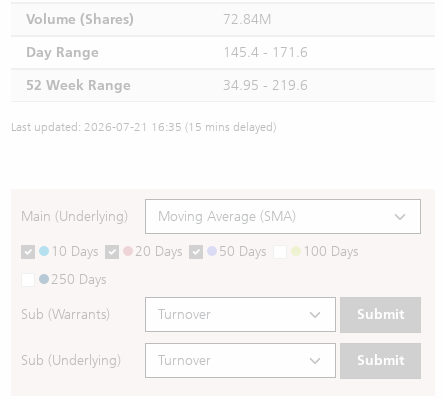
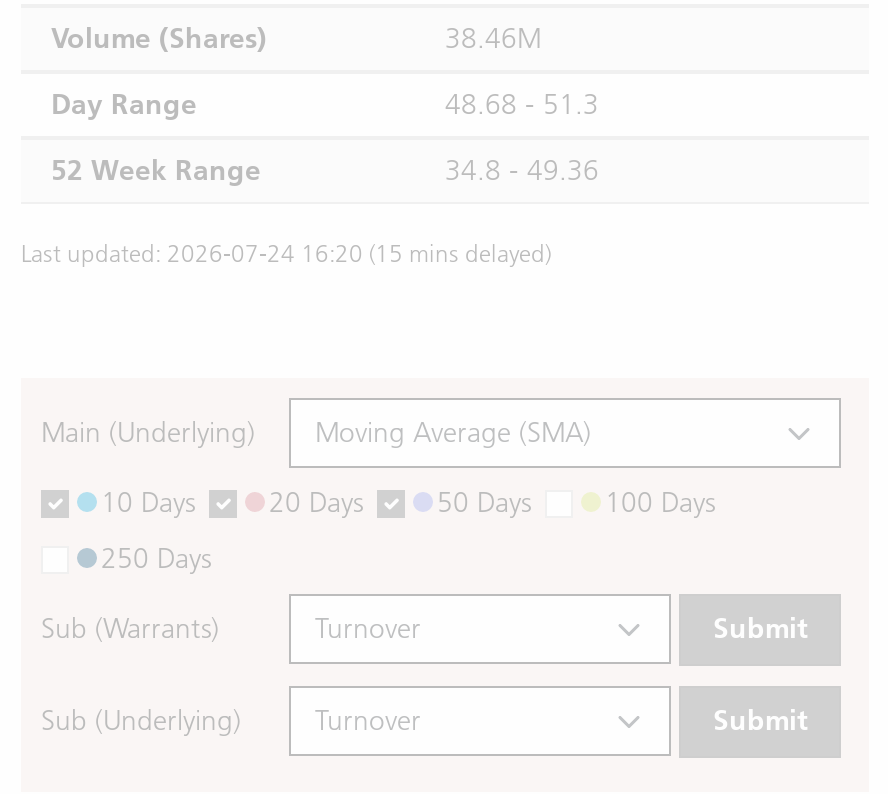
[223,11,271,28] 72.84M -> [445,22,541,56] 38.46M
[223,44,308,61] 145.4 - 171.6 -> [445,88,599,122] 48.68 - 51.3
[223,77,308,94] 34.95 - 219.6 -> [445,154,599,188] 34.8 - 49.36
[11,120,276,134] Last updated: 2026-07-21 16:35 (15 mins delayed) -> [21,240,551,268] Last updated: 2026-07-24 16:20 (15 mins delayed)

